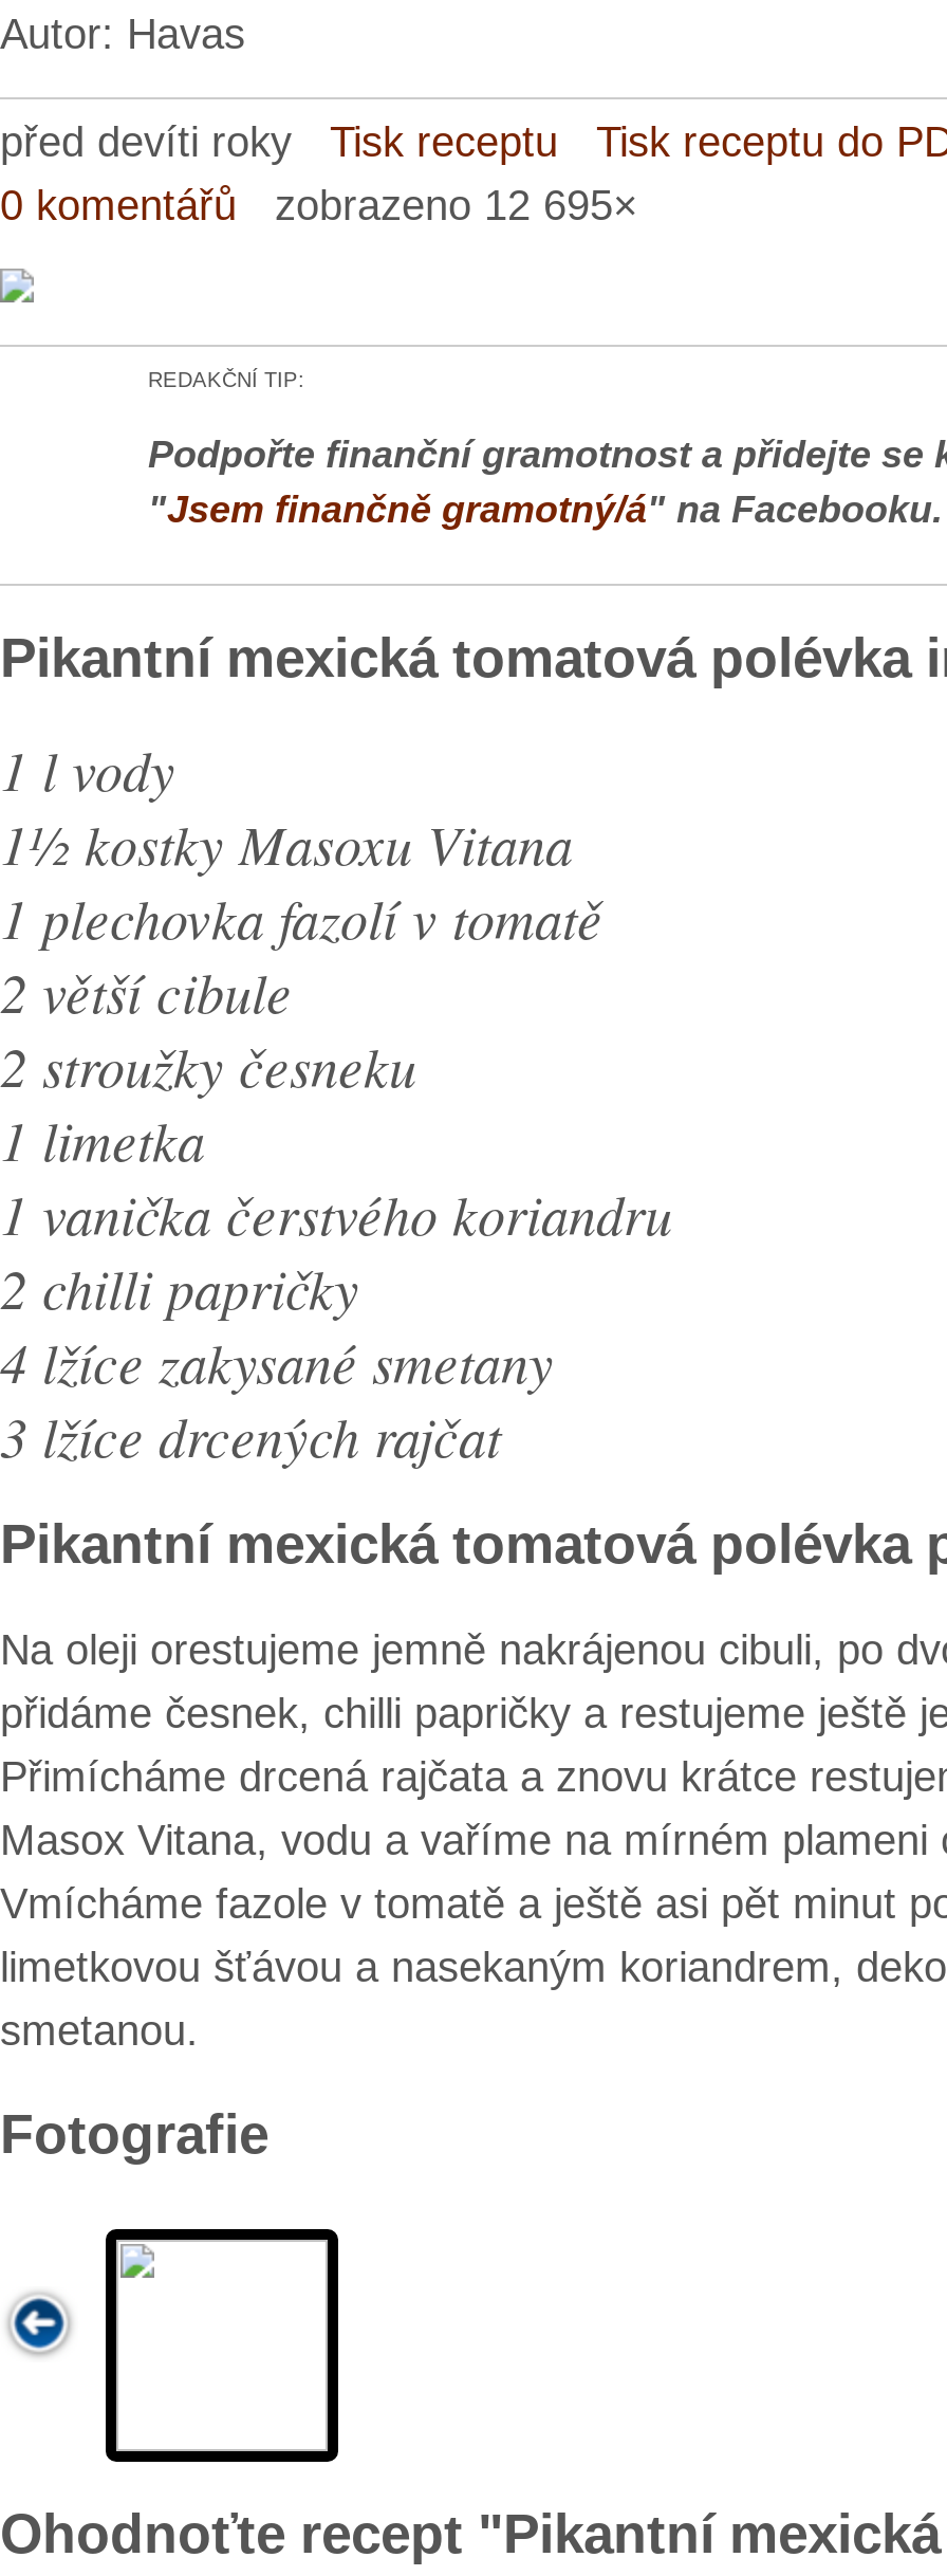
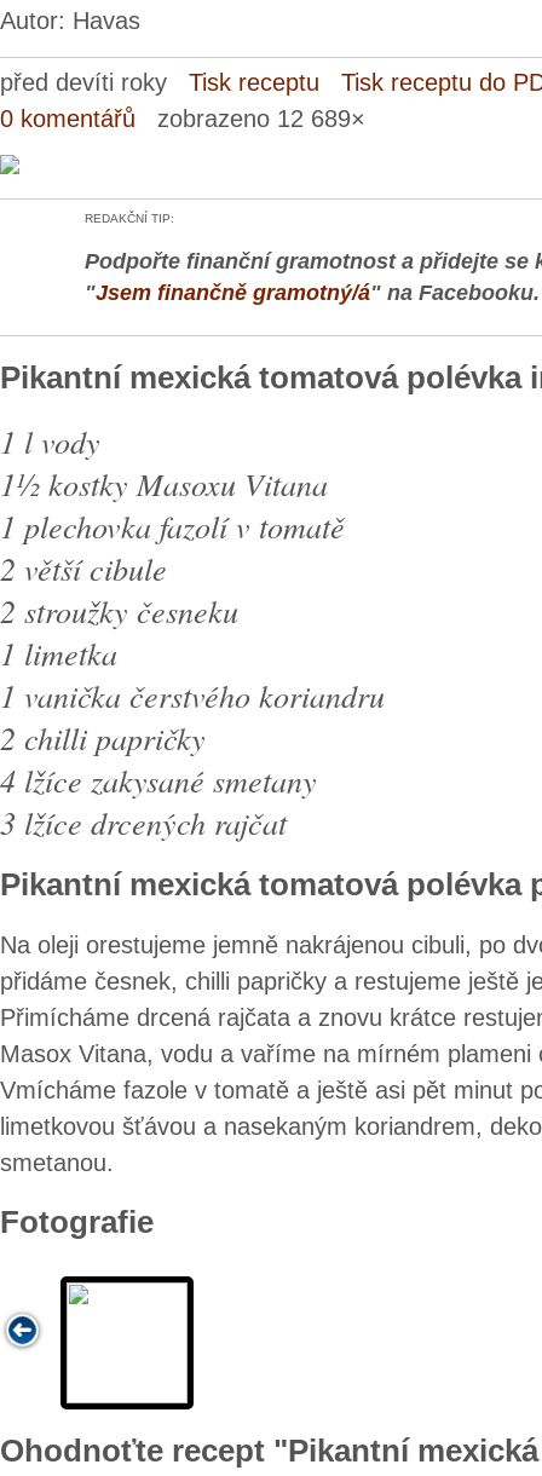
[0,182,638,228] 0 komentářů zobrazeno 12 695× -> [0,105,365,132] 0 komentářů zobrazeno 12 689×

